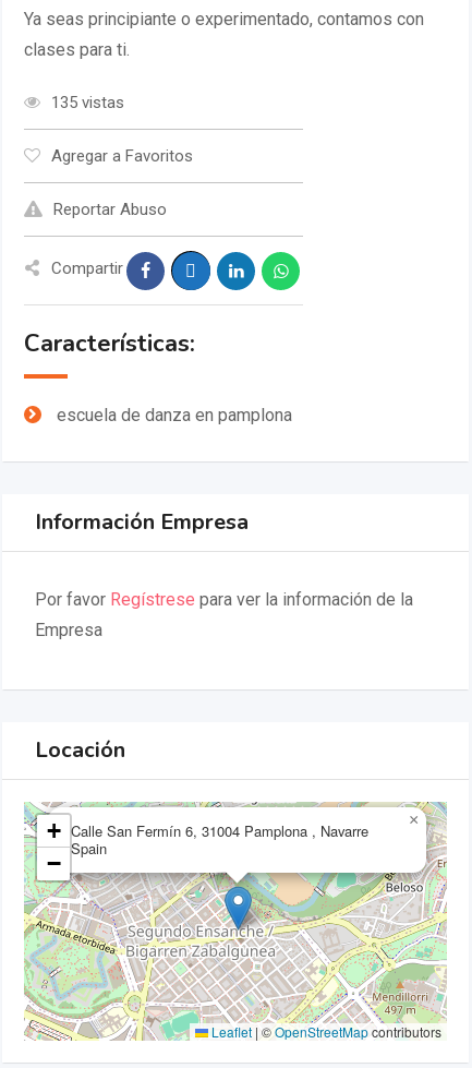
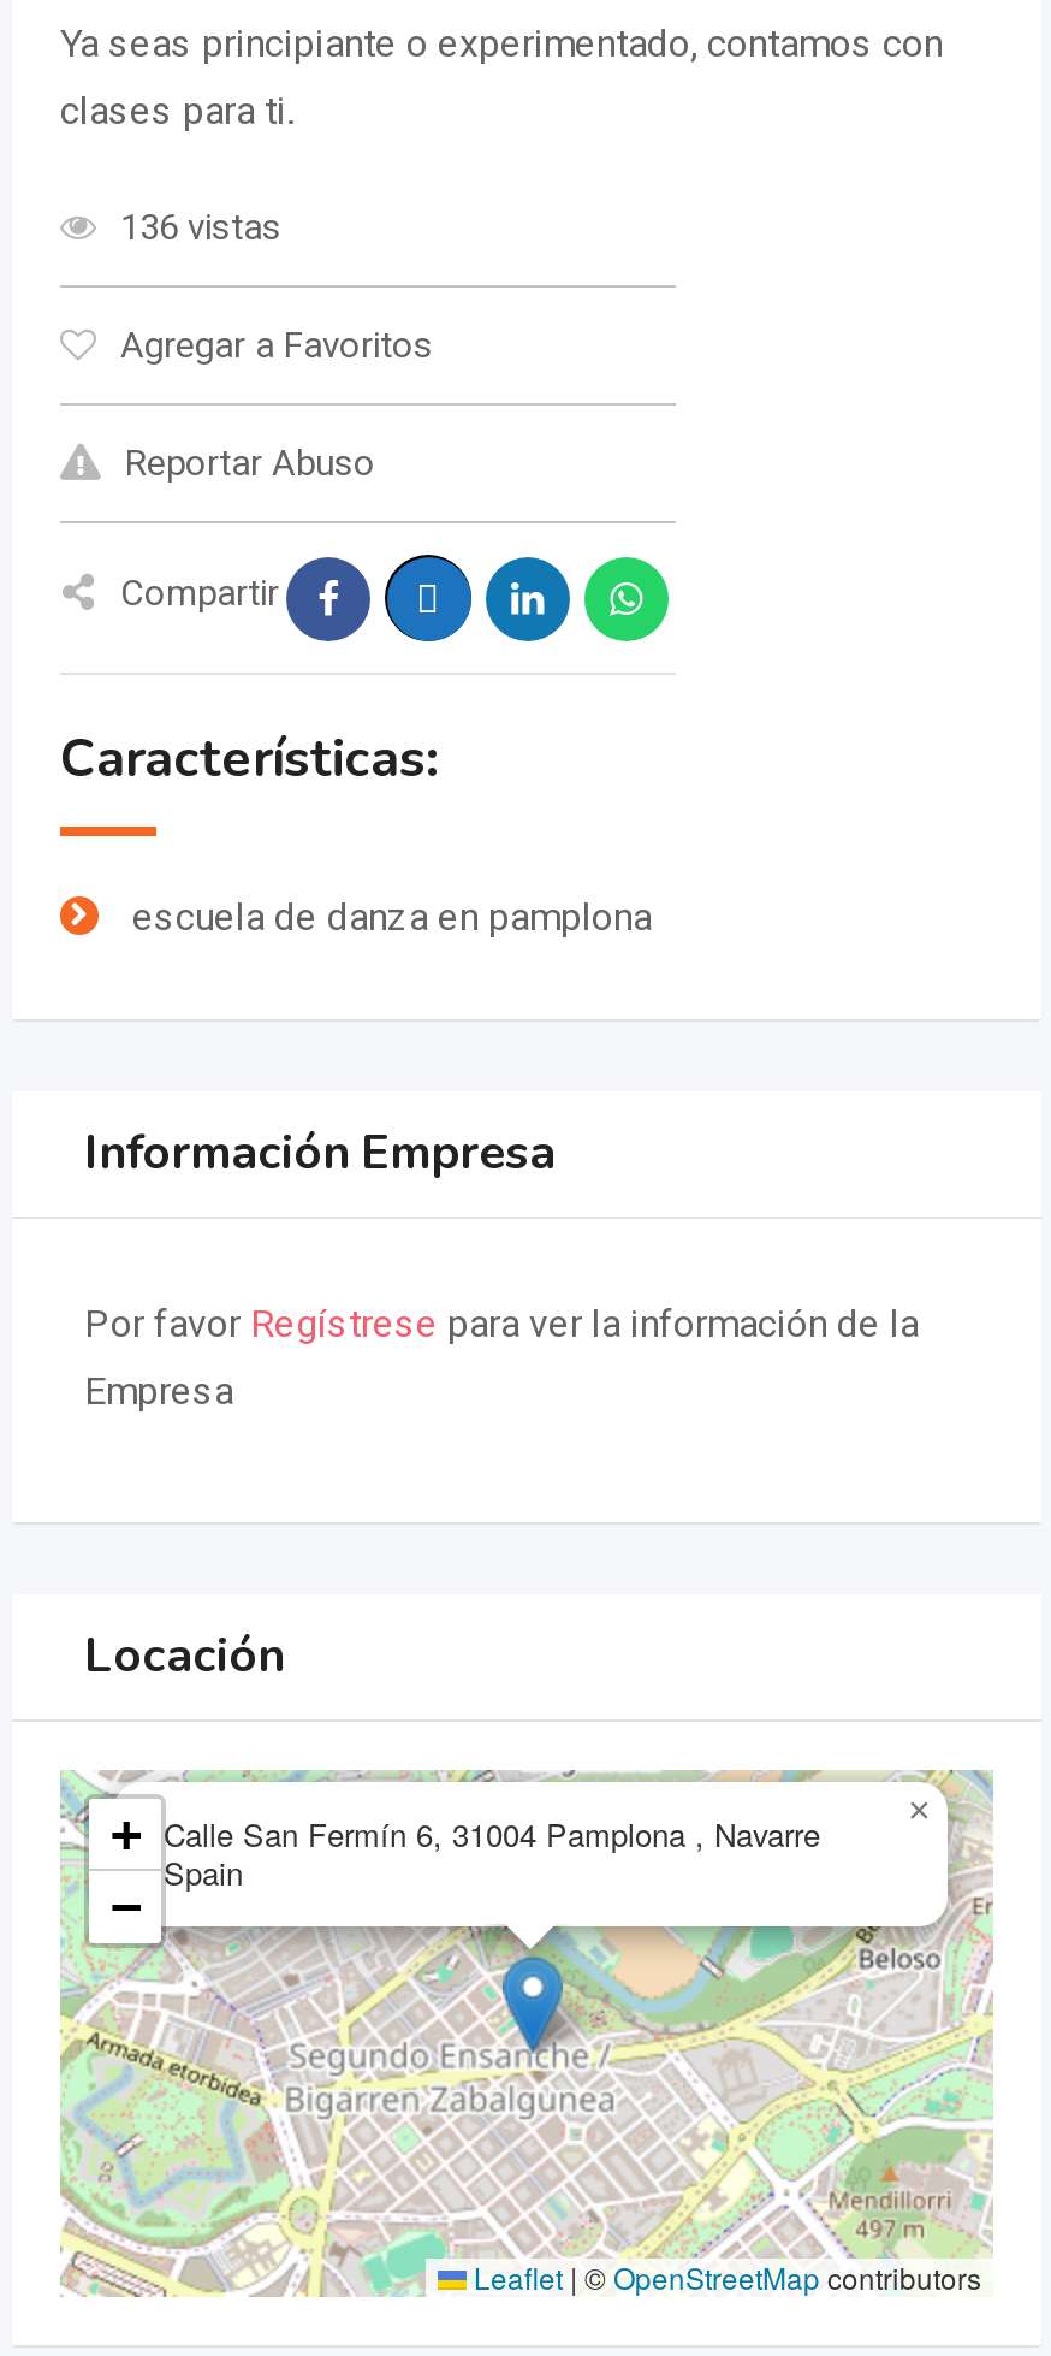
[51,93,124,113] 135 vistas -> [120,207,281,250] 136 vistas

